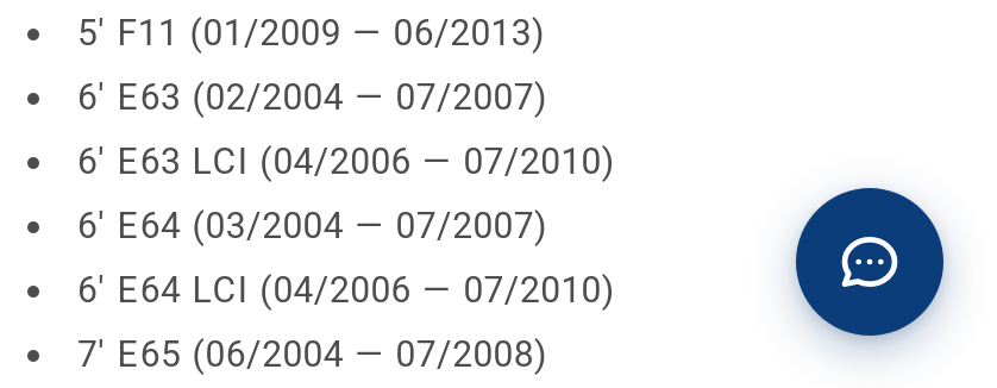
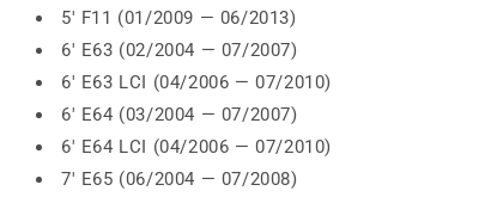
[789,186,951,352] [image] -> none

